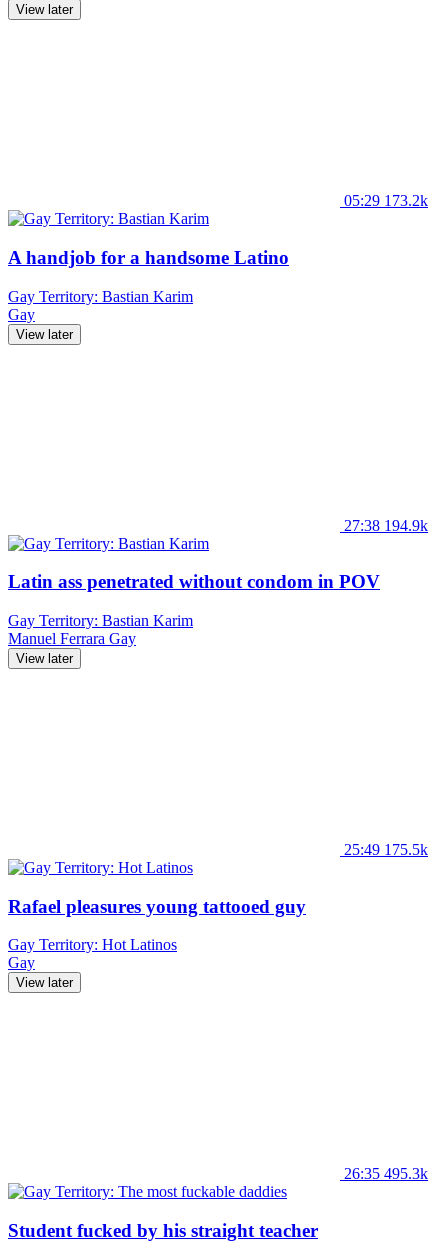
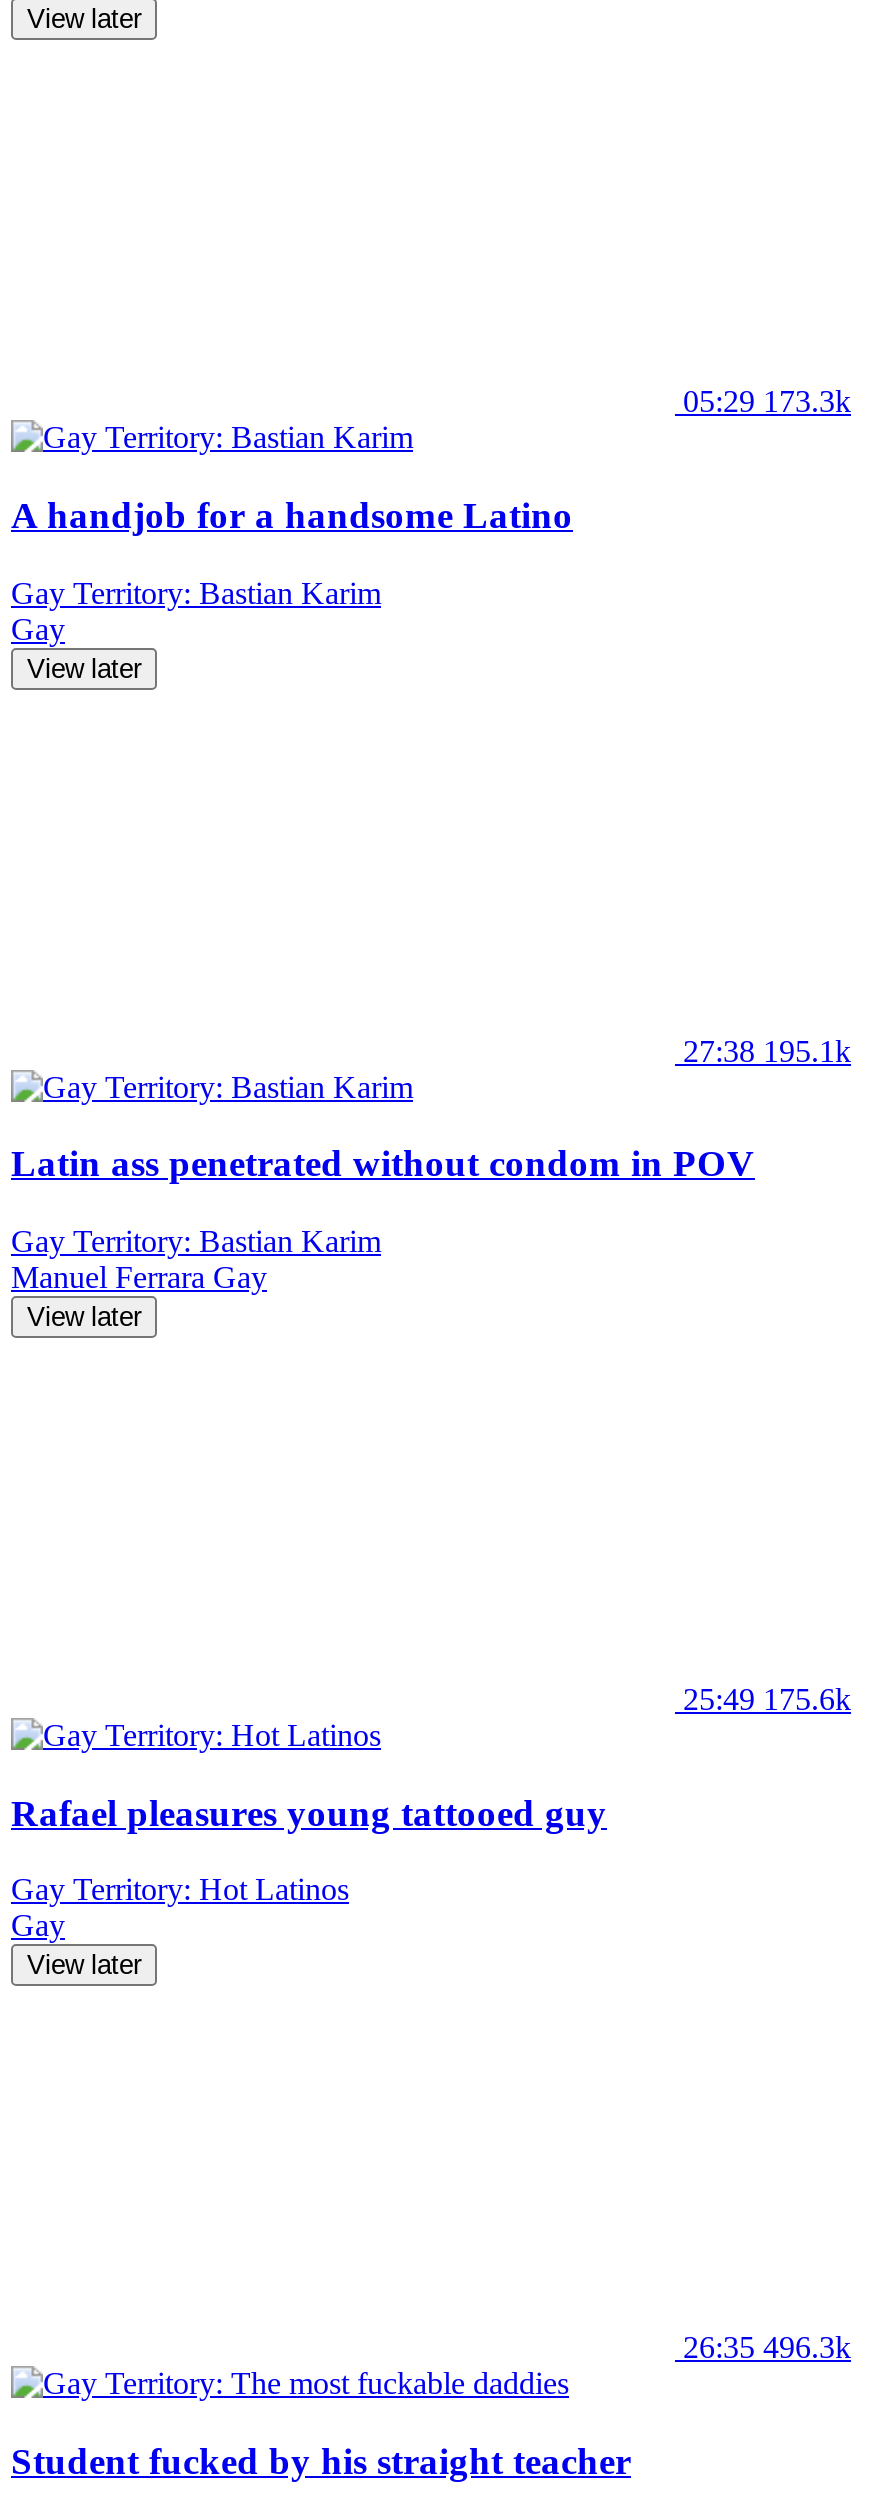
[344,192,428,209] 05:29 173.2k -> [683,384,851,418] 05:29 173.3k
[344,516,428,533] 27:38 194.9k -> [683,1033,851,1067] 27:38 195.1k
[344,841,428,858] 25:49 175.5k -> [683,1682,851,1716] 25:49 175.6k
[344,1165,428,1182] 26:35 495.3k -> [683,2331,851,2365] 26:35 496.3k

